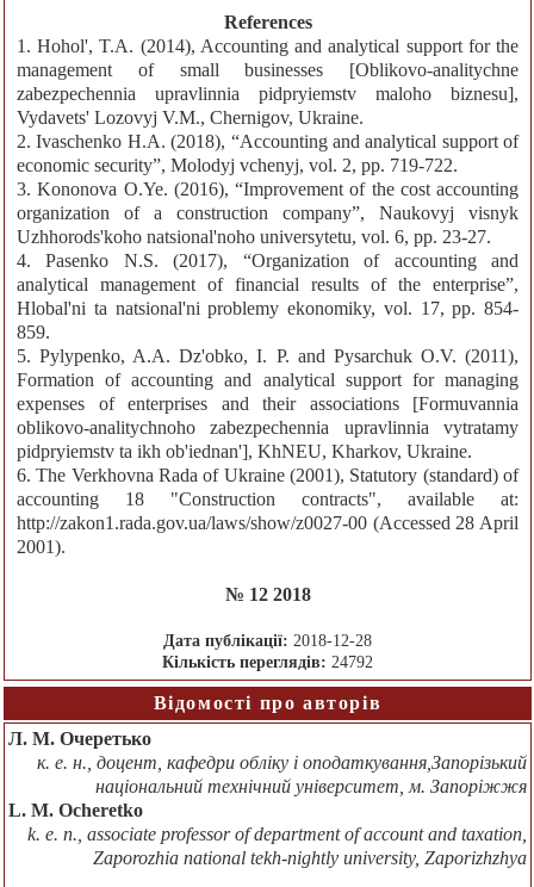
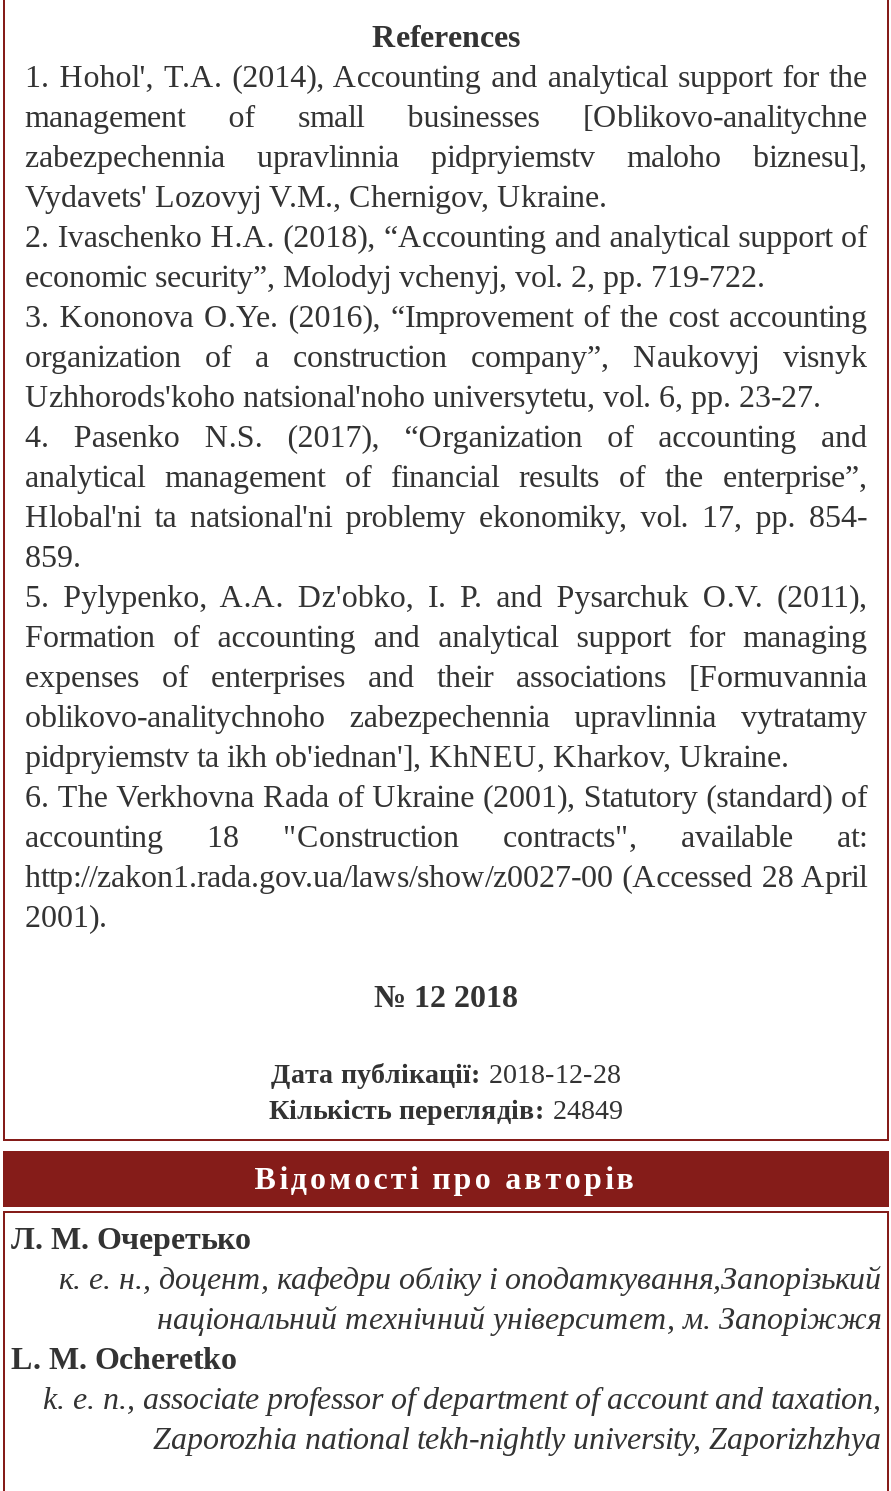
[162,653,373,671] Кількість переглядів: 24792 -> [269,1095,623,1125] Кількість переглядів: 24849

